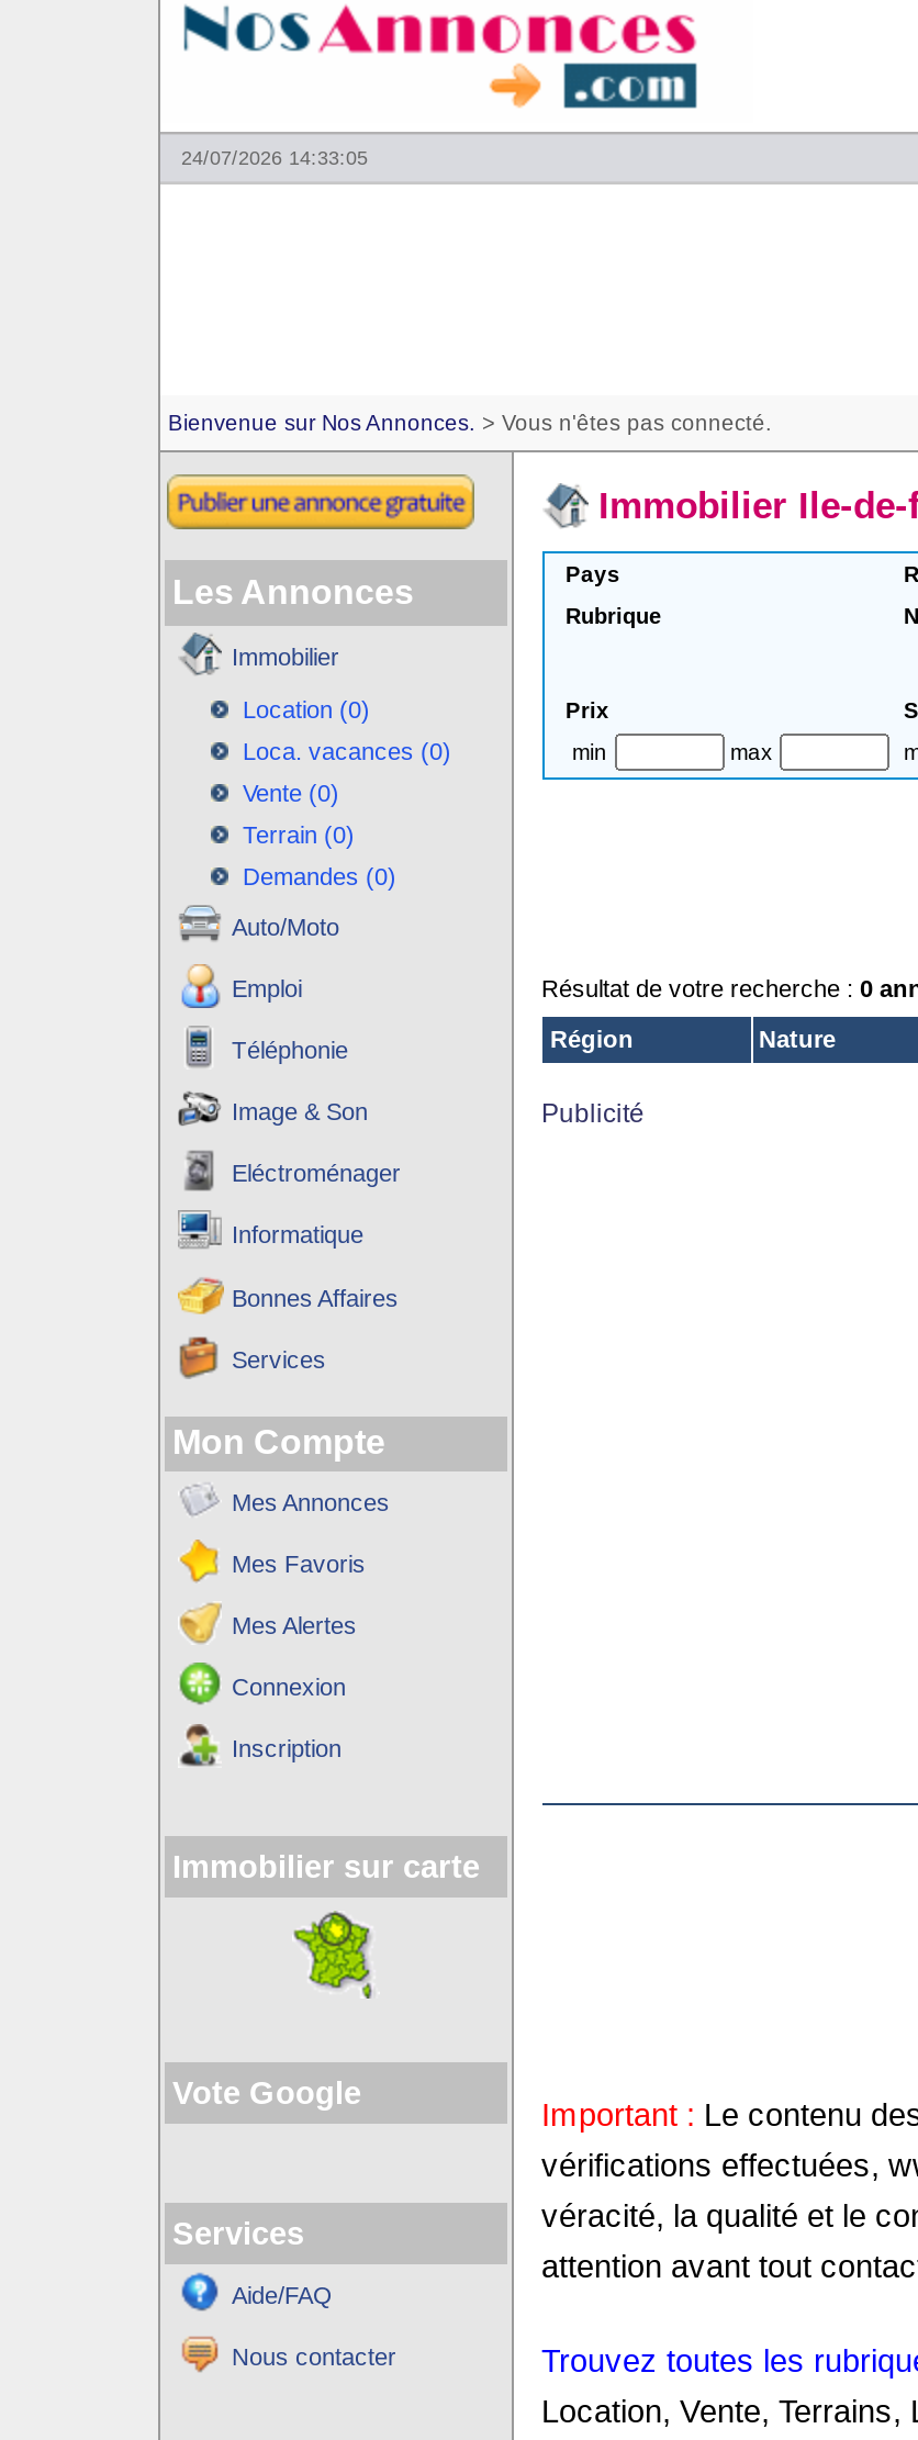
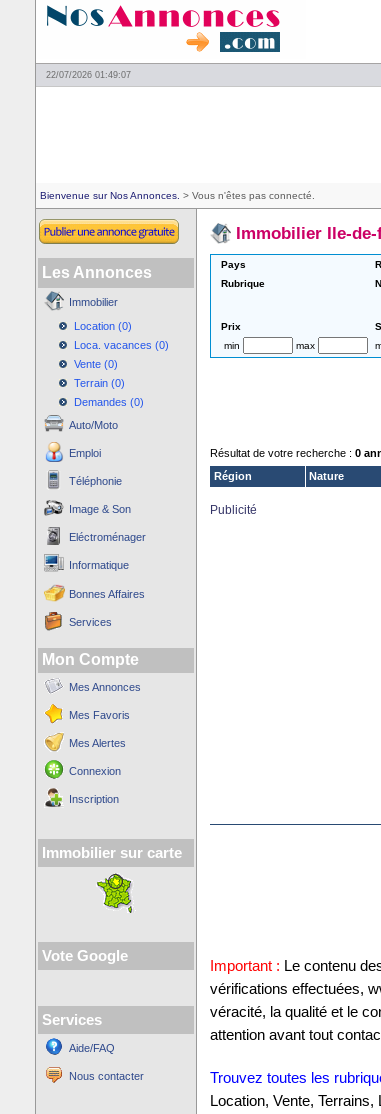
[181,147,368,169] 24/07/2026 14:33:05 -> [45,70,130,80] 22/07/2026 01:49:07

